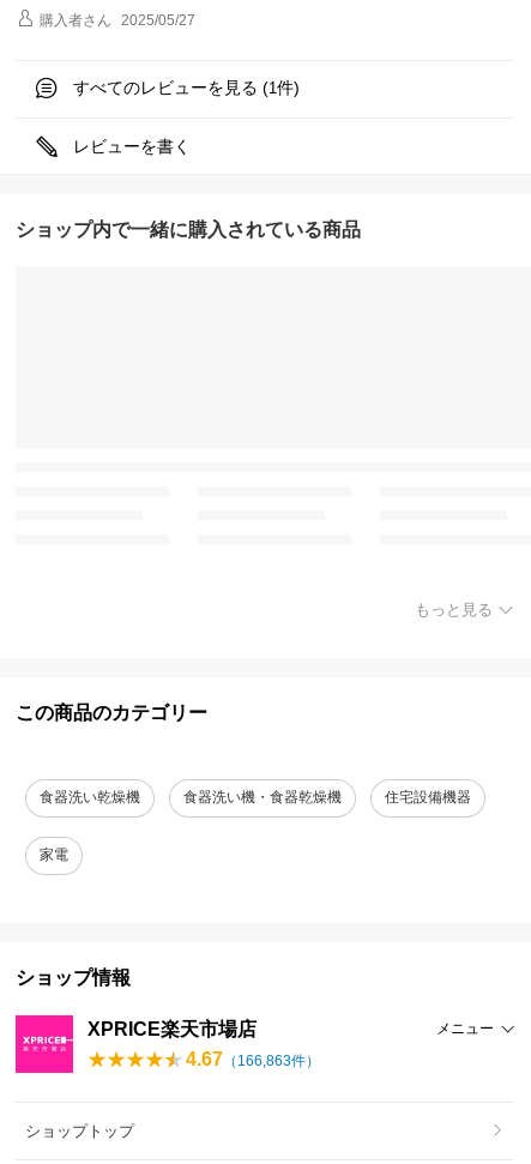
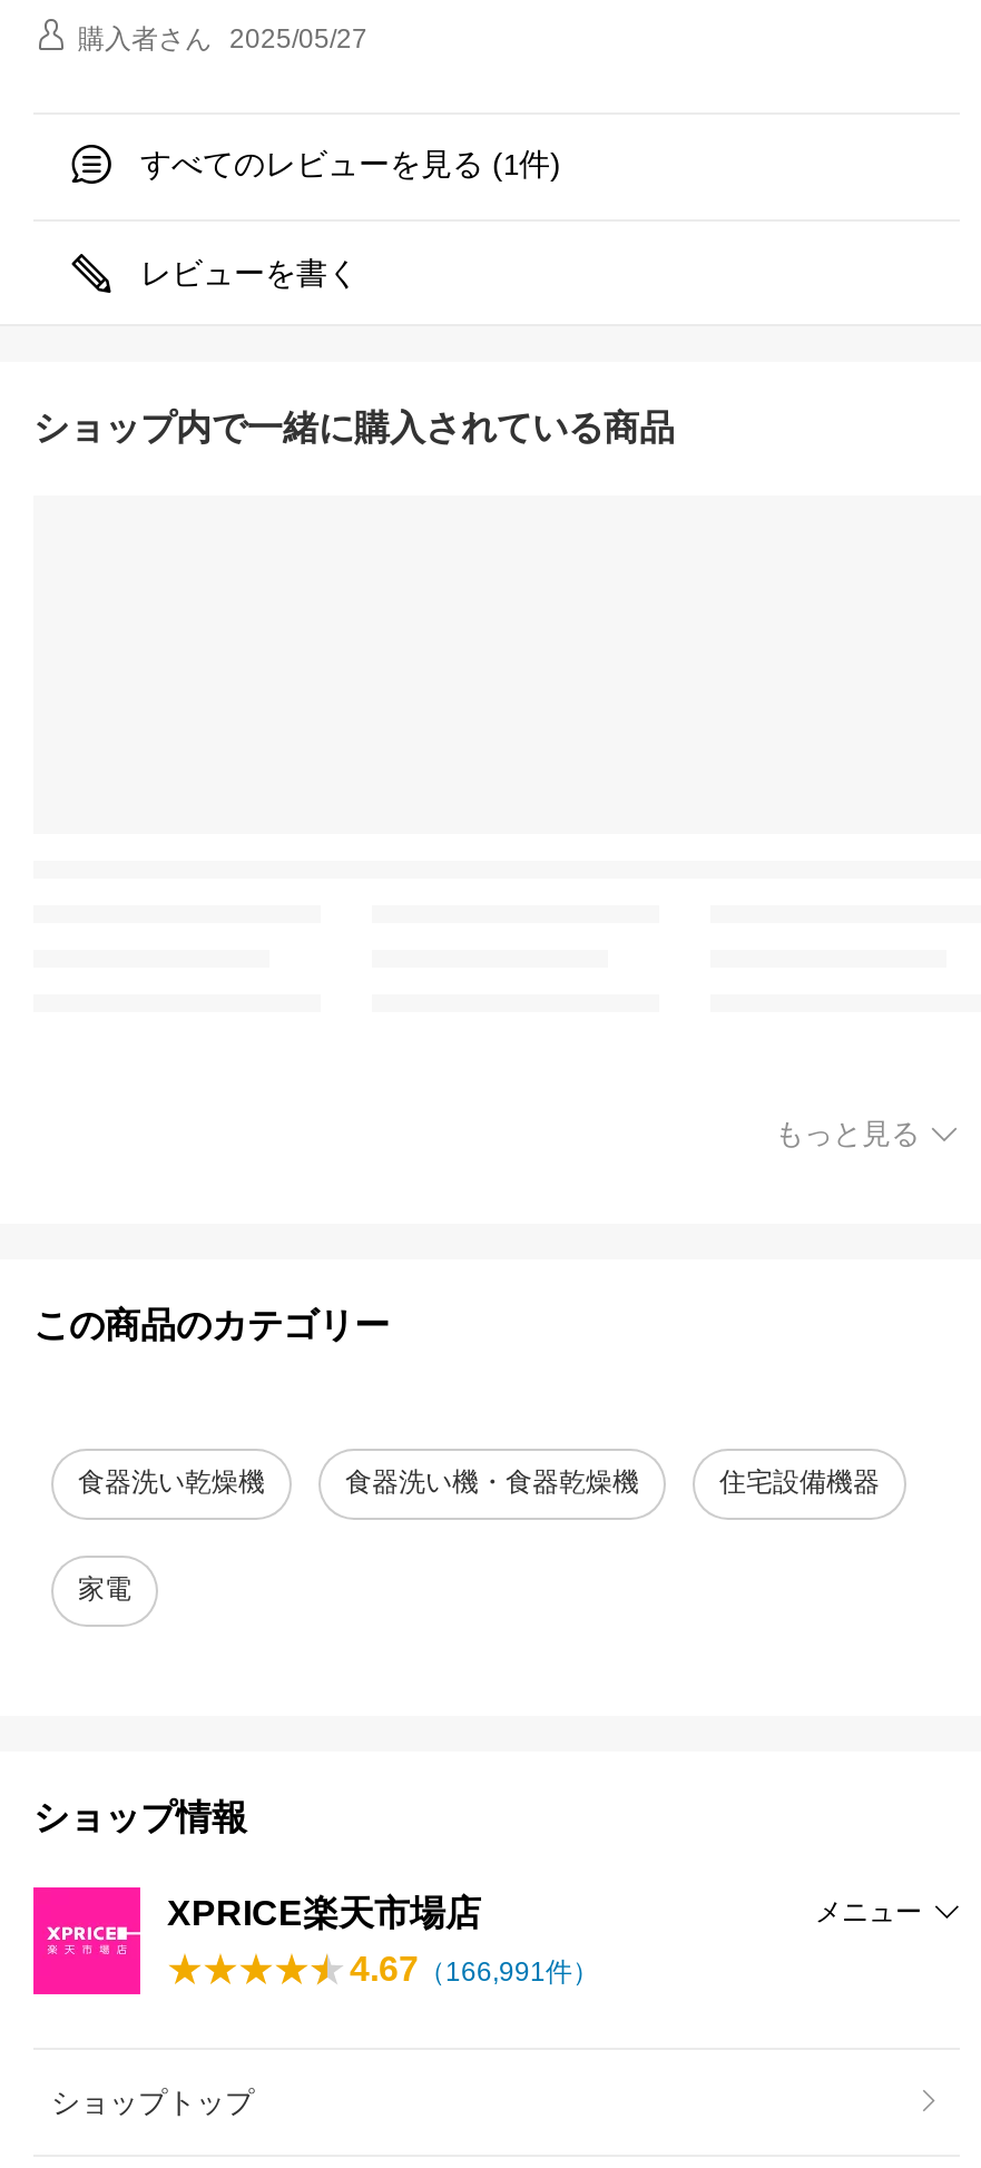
[186,1048,320,1069] 4.67（166,863件） -> [350,1949,599,1987] 4.67（166,991件）

